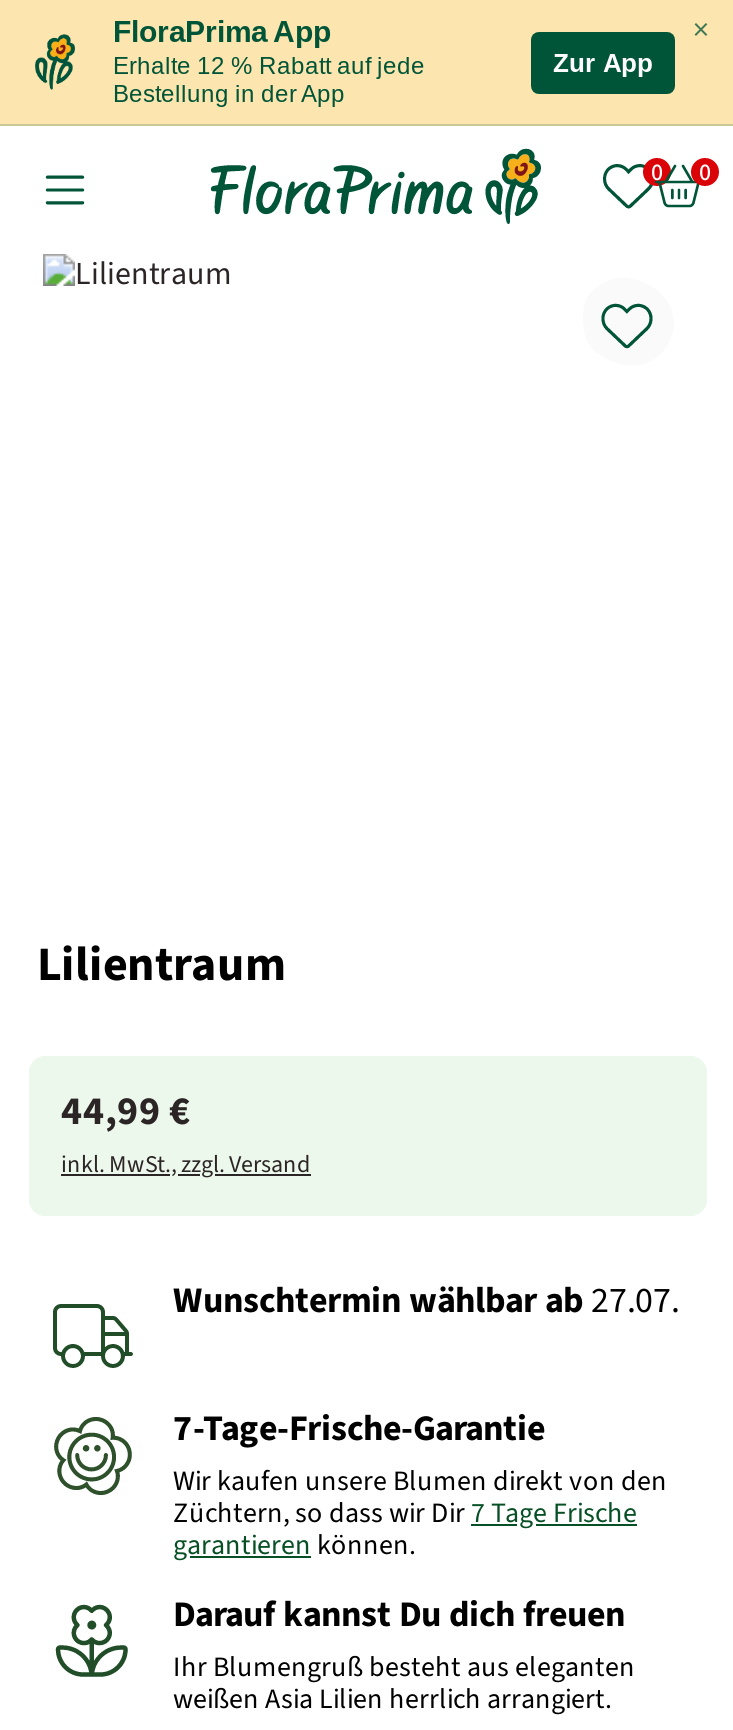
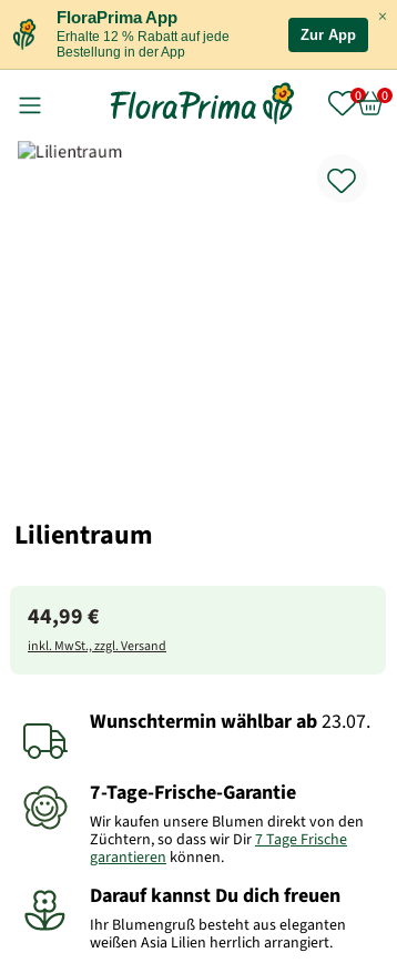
[173,1276,679,1324] Wunschtermin wählbar ab 27.07. -> [90,708,370,734] Wunschtermin wählbar ab 23.07.

